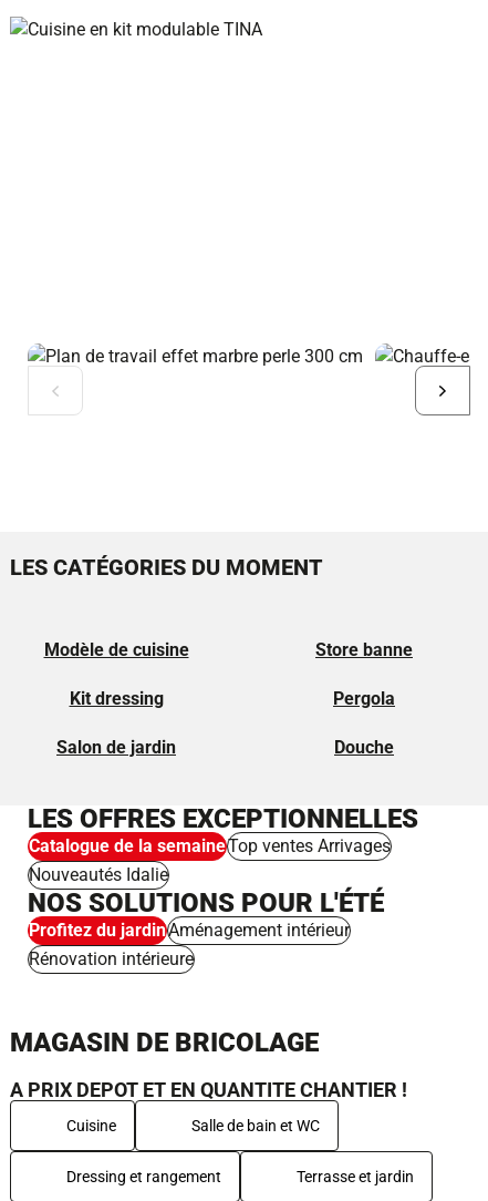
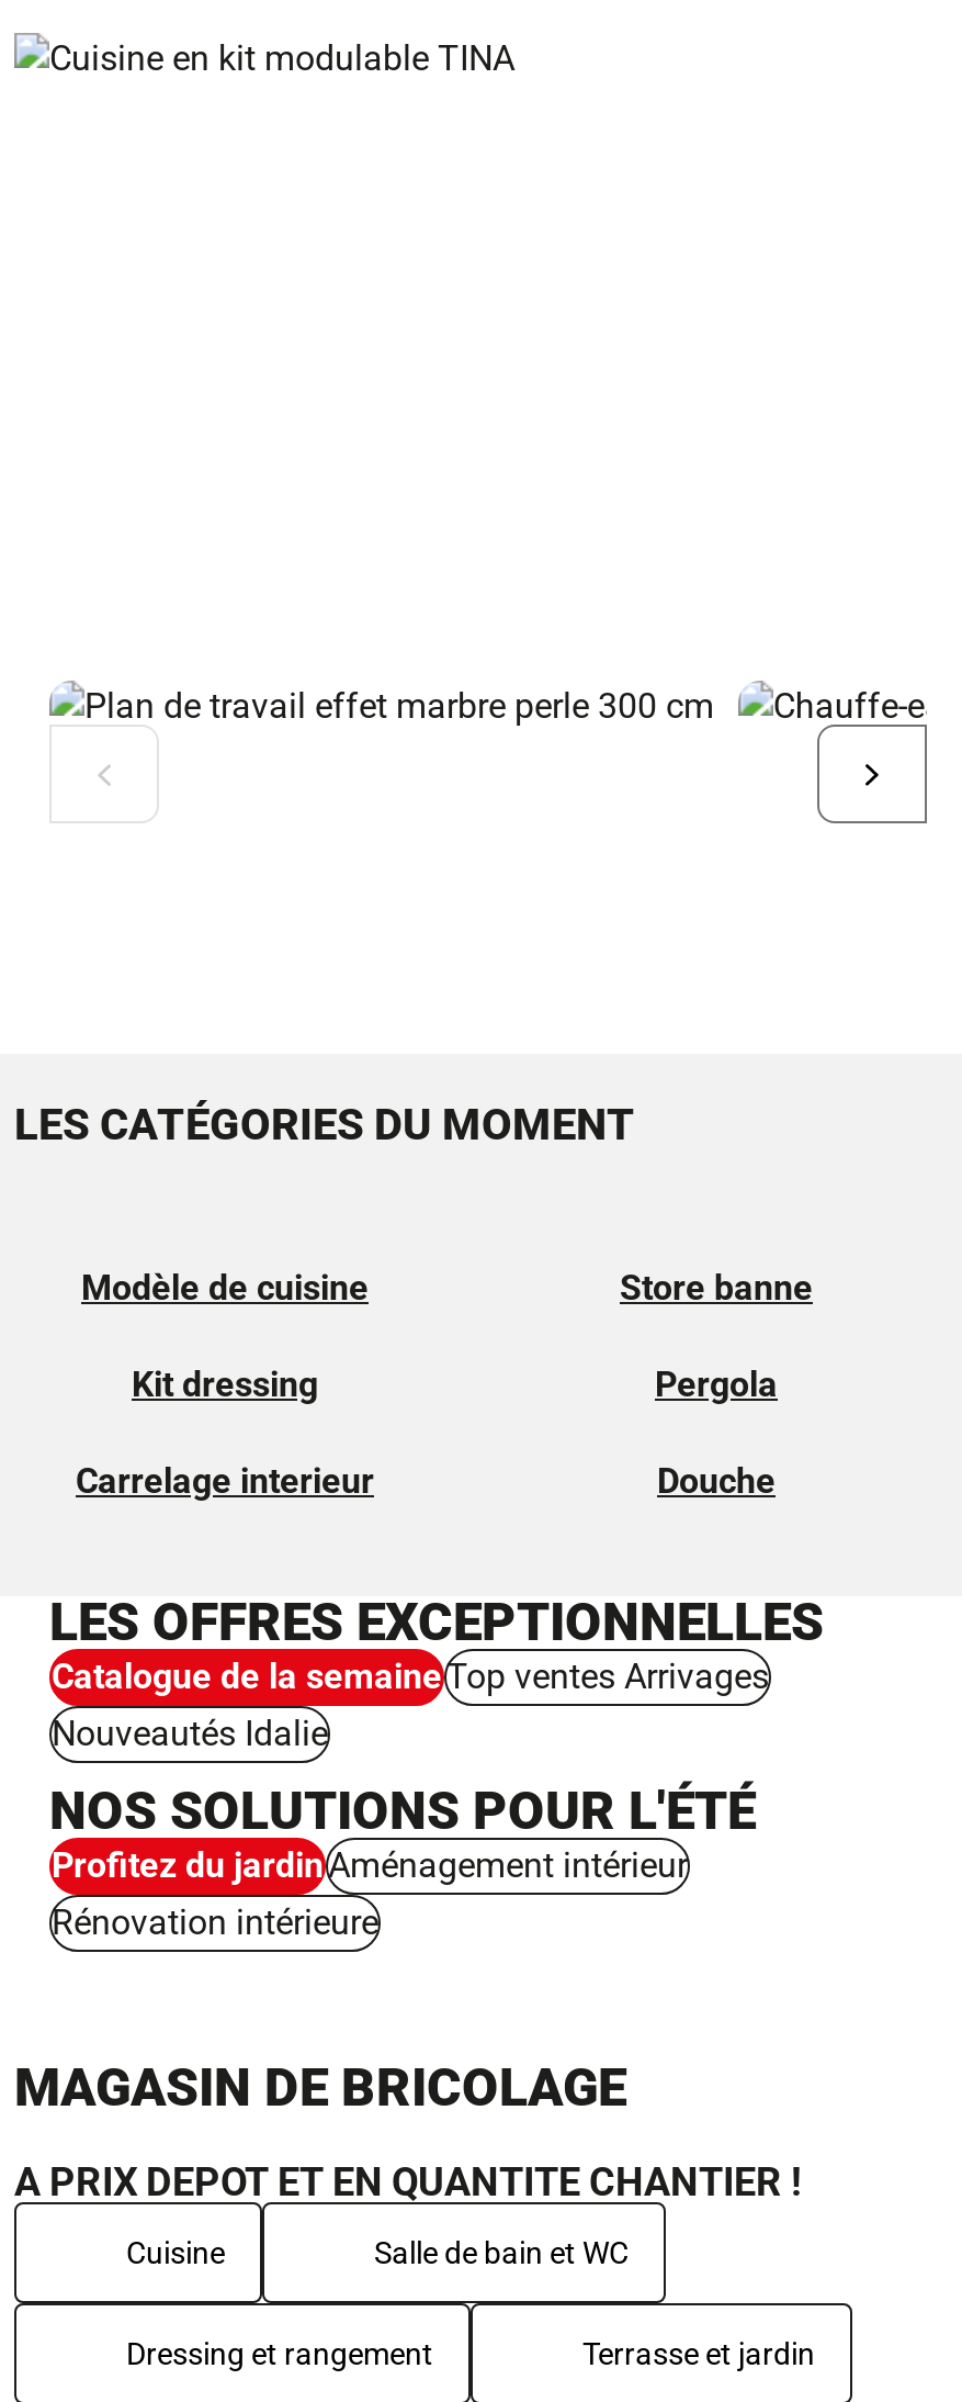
[56,737,176,758] Salon de jardin -> [76,1460,374,1502] Carrelage interieur

